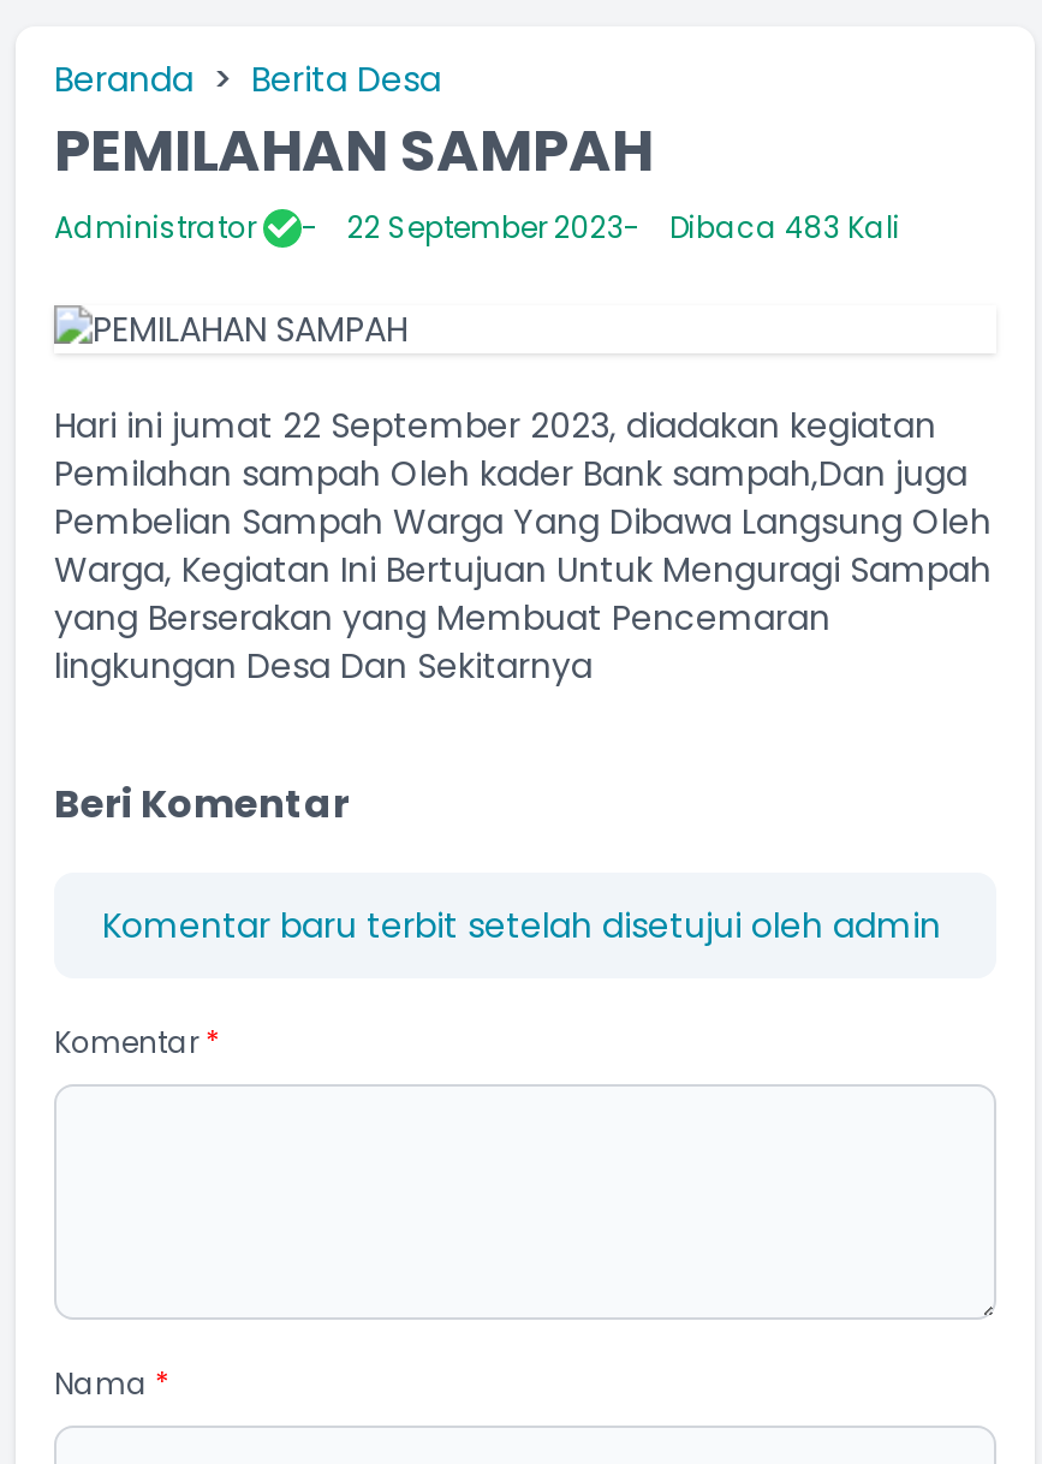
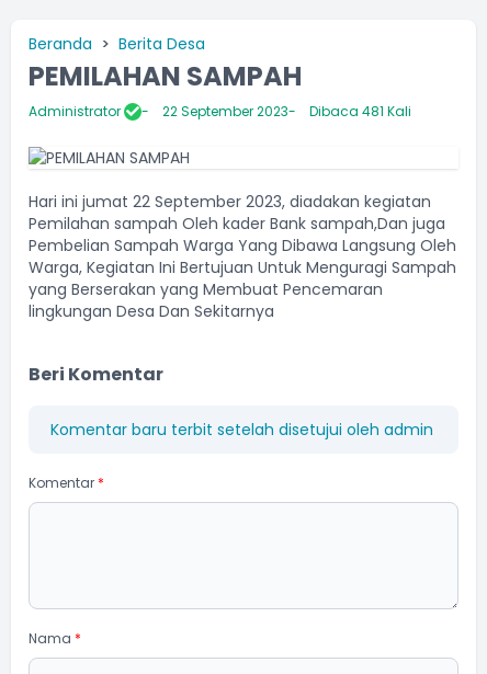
[347,207,900,248] 22 September 2023 Dibaca 483 Kali -> [162,102,411,121] 22 September 2023 Dibaca 481 Kali

